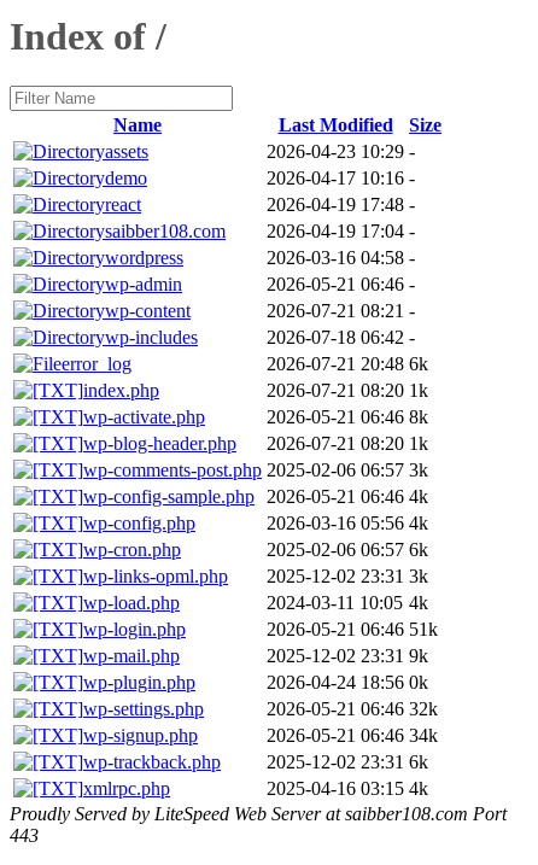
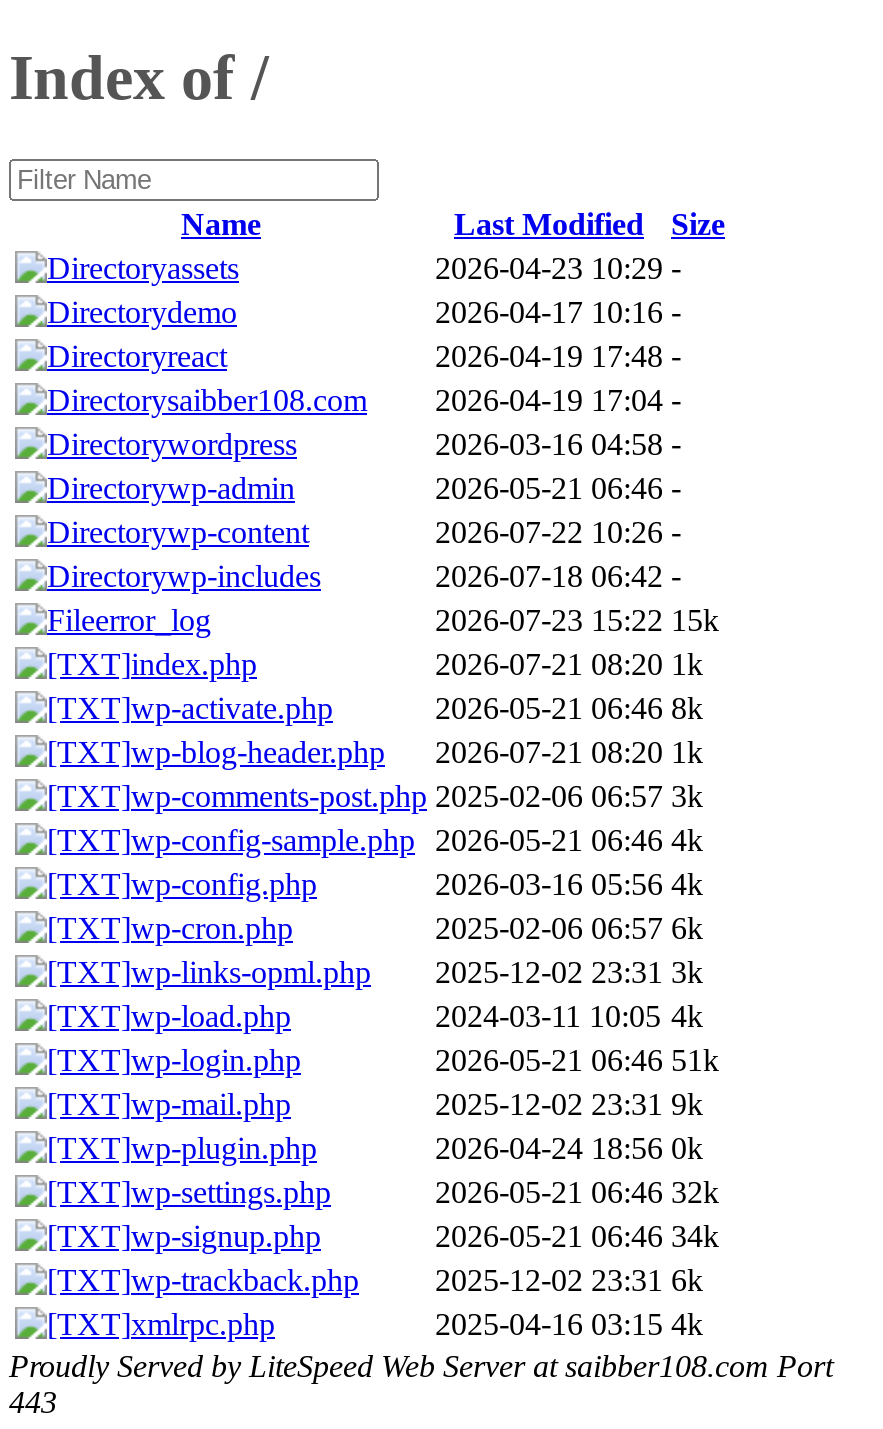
[267,300,415,321] 2026-07-21 08:21 - -> [435,515,681,549] 2026-07-22 10:26 -
[267,353,428,374] 2026-07-21 20:48 6k -> [435,603,719,637] 2026-07-23 15:22 15k

